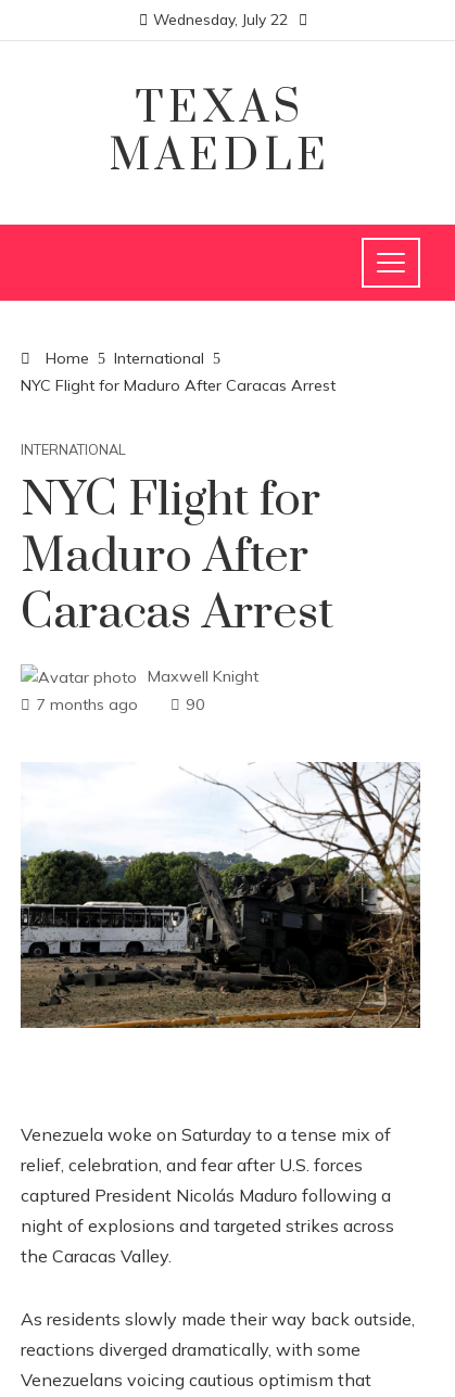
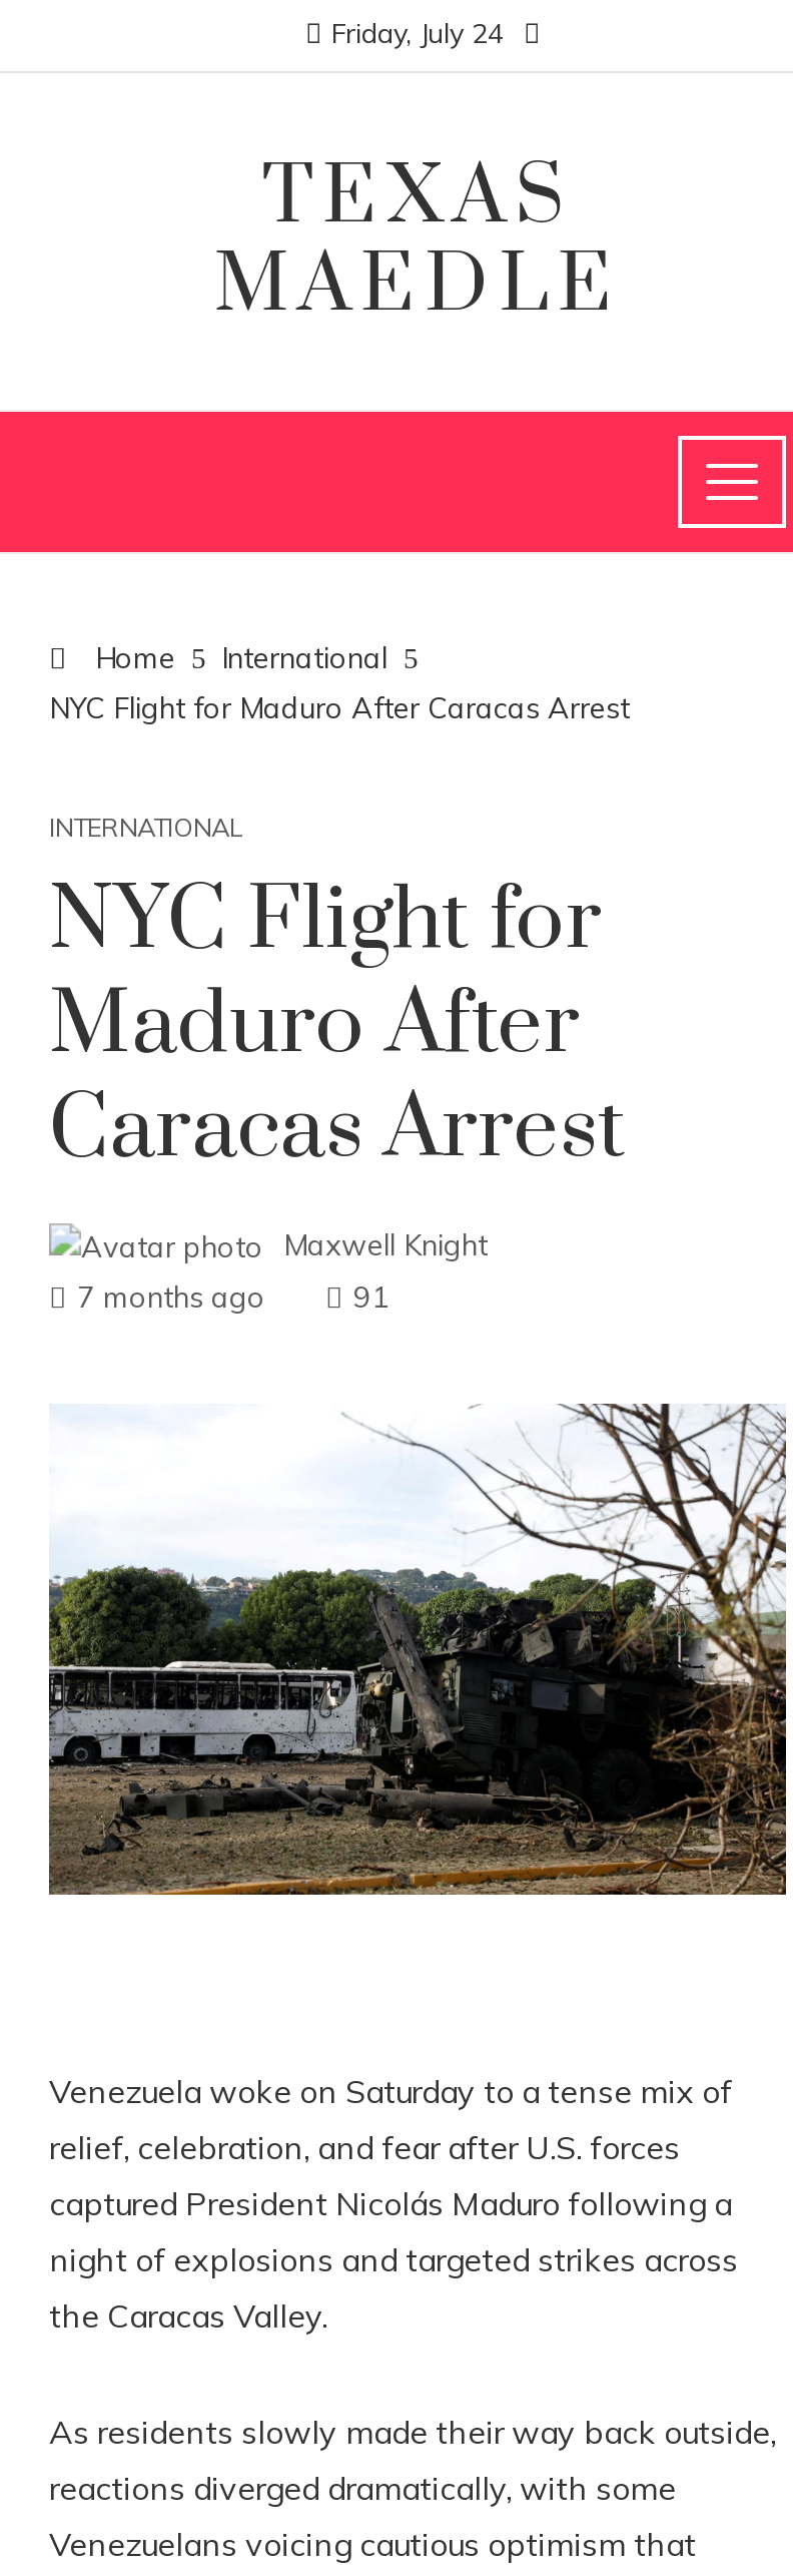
[153,10,288,28] Wednesday, July 22 -> [331,15,504,49] Friday, July 24
[186,695,205,714] 90 -> [353,1279,389,1315] 91

